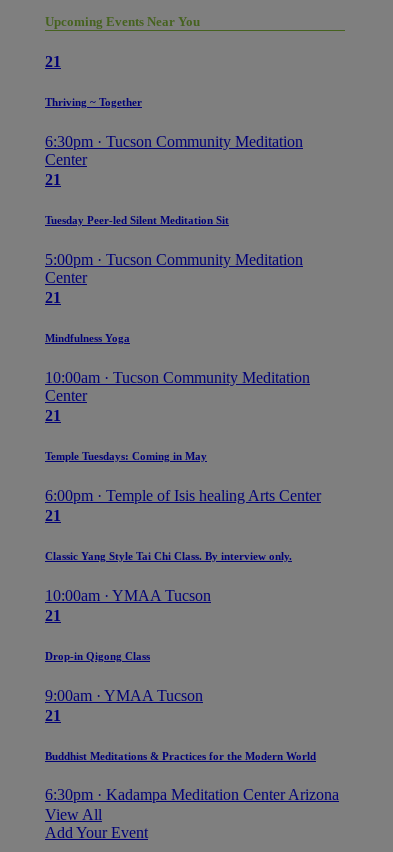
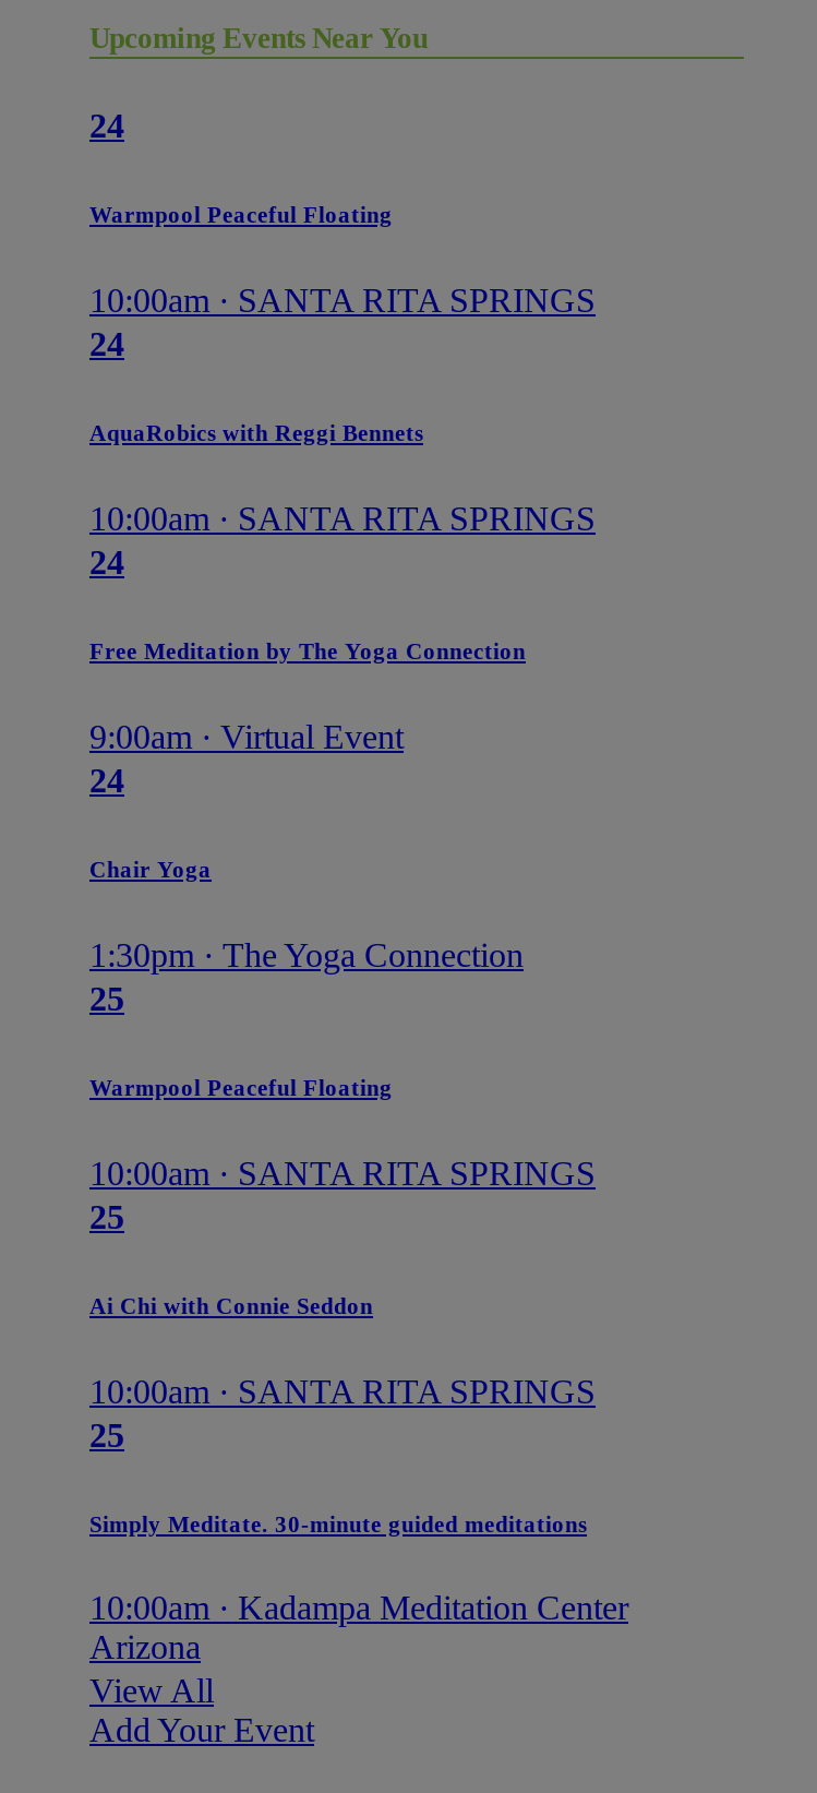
[45,53,61,70] 21 -> [89,107,124,144] 24
[45,96,142,108] Thriving ~ Together -> [89,201,393,227] Warmpool Peaceful Floating
[45,133,303,188] 6:30pm · Tucson Community Meditation | Center | 21 -> [89,281,596,362] 10:00am · SANTA RITA SPRINGS | 24
[45,214,229,226] Tuesday Peer-led Silent Meditation Sit -> [89,419,423,445] AquaRobics with Reggi Bennets
[45,251,303,306] 5:00pm · Tucson Community Meditation | Center | 21 -> [89,499,596,580] 10:00am · SANTA RITA SPRINGS | 24
[45,332,130,344] Mindfulness Yoga -> [89,637,526,663] Free Meditation by The Yoga Connection
[45,369,310,424] 10:00am · Tucson Community Meditation | Center | 21 -> [89,717,404,798] 9:00am · Virtual Event | 24
[45,450,207,462] Temple Tuesdays: Coming in May -> [89,855,212,881] Chair Yoga
[45,487,321,524] 6:00pm · Temple of Isis healing Arts Center | 21 -> [89,936,524,1016] 1:30pm · The Yoga Connection | 25
[45,550,292,562] Classic Yang Style Tai Chi Class. By interview only. -> [89,1073,393,1099] Warmpool Peaceful Floating
[45,587,211,624] 10:00am · YMAA Tucson | 21 -> [89,1154,596,1234] 10:00am · SANTA RITA SPRINGS | 25
[45,650,150,662] Drop-in Qigong Class -> [89,1291,373,1317] Ai Chi with Connie Seddon
[45,686,203,723] 9:00am · YMAA Tucson | 21 -> [89,1372,596,1453] 10:00am · SANTA RITA SPRINGS | 25
[45,749,316,761] Buddhist Meditations & Practices for the Modern World -> [89,1509,587,1535] Simply Meditate. 30-minute guided meditations
[45,786,339,803] 6:30pm · Kadampa Meditation Center Arizona -> [89,1590,628,1666] 10:00am · Kadampa Meditation Center | Arizona

